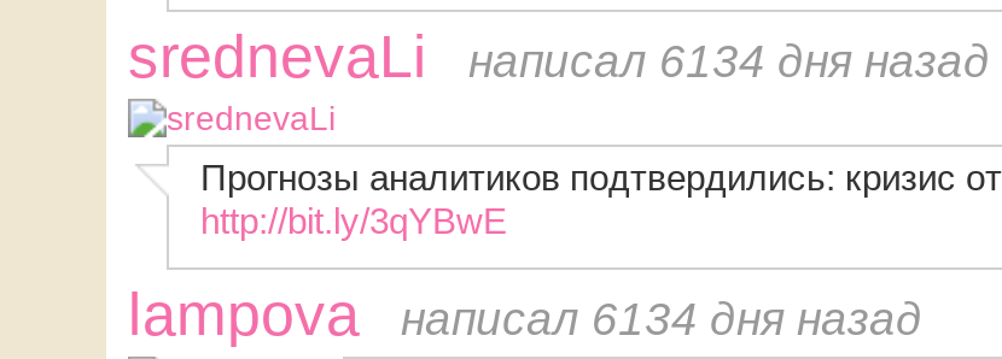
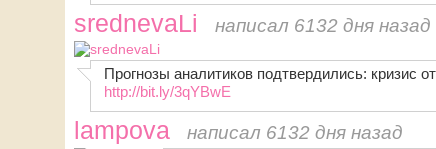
[468,36,990,87] написал 6134 дня назад -> [215,15,431,36] написал 6132 дня назад
[401,294,922,345] написал 6134 дня назад -> [187,122,403,143] написал 6132 дня назад

